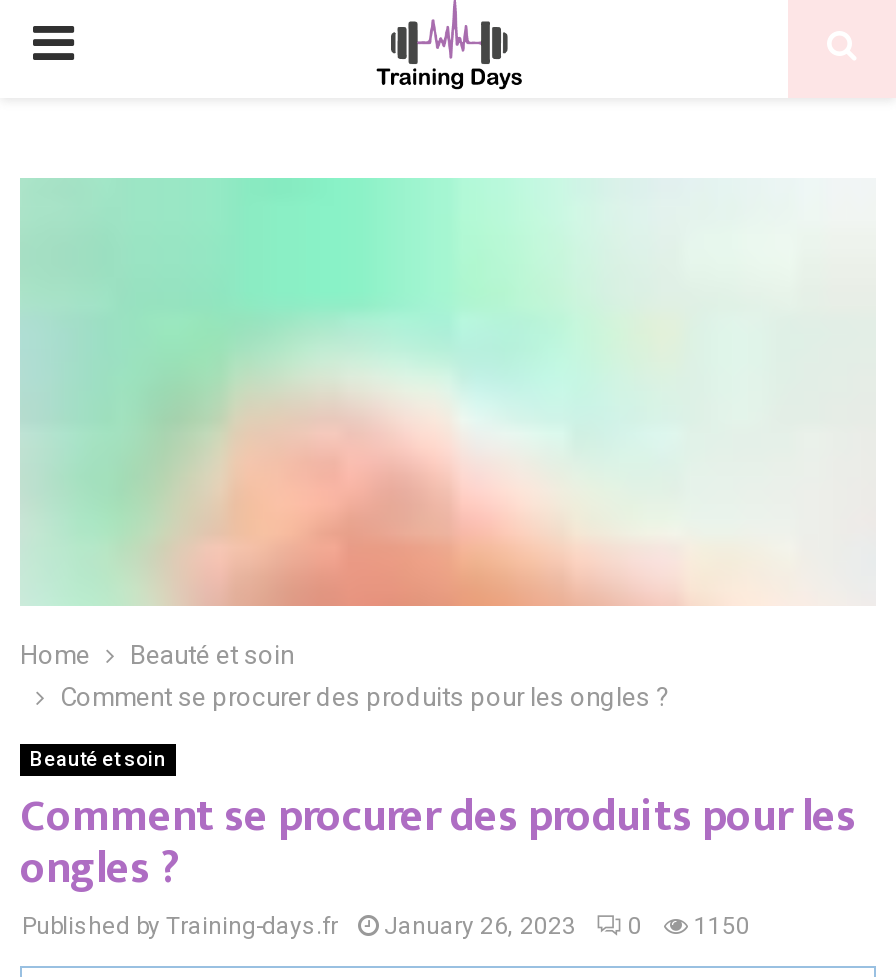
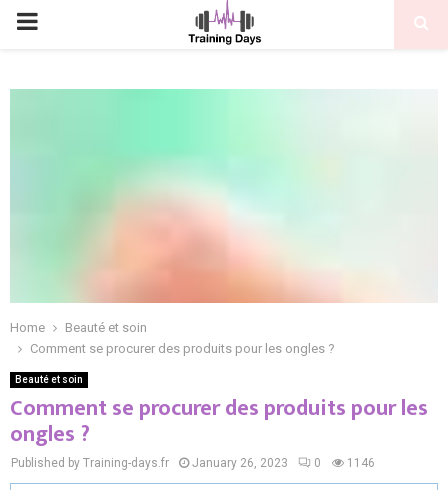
[22,912,750,940] Published by Training-days.fr January 26, 2023 0 1150 -> [11,456,375,470] Published by Training-days.fr January 26, 2023 0 1146

